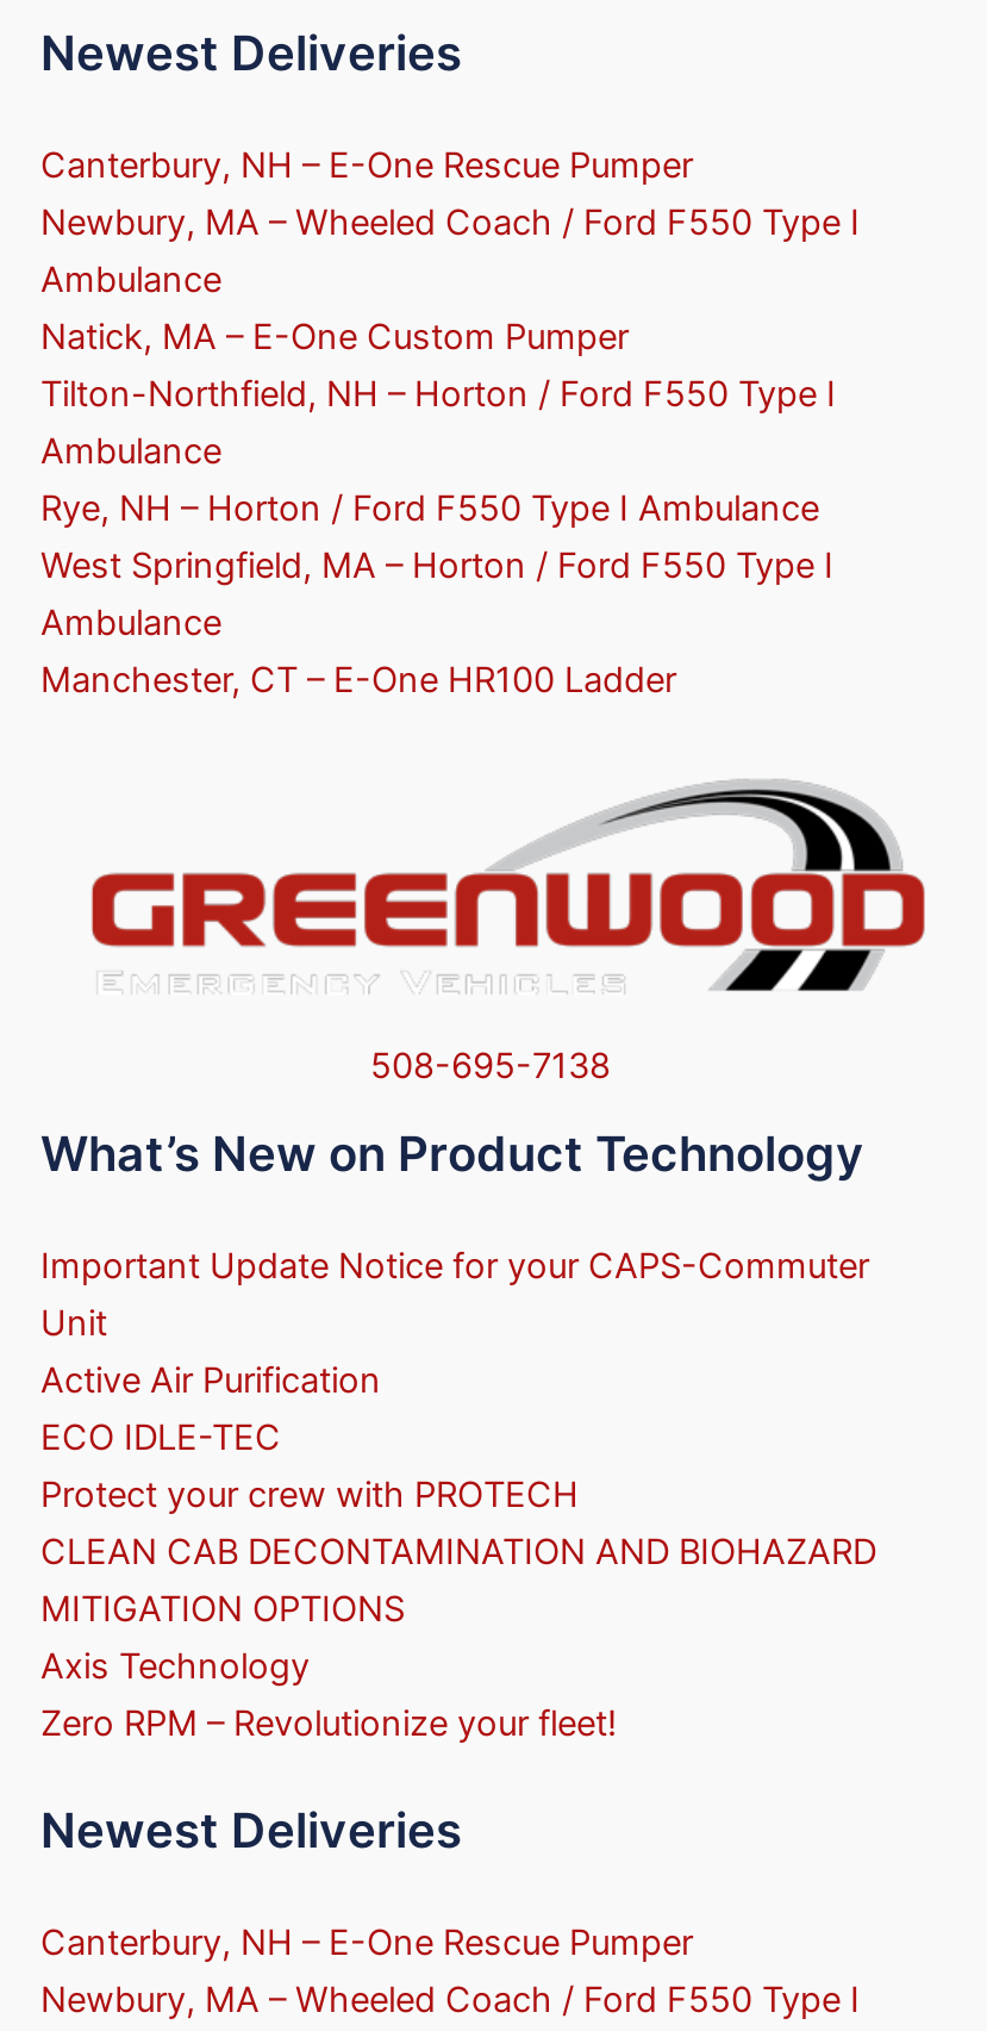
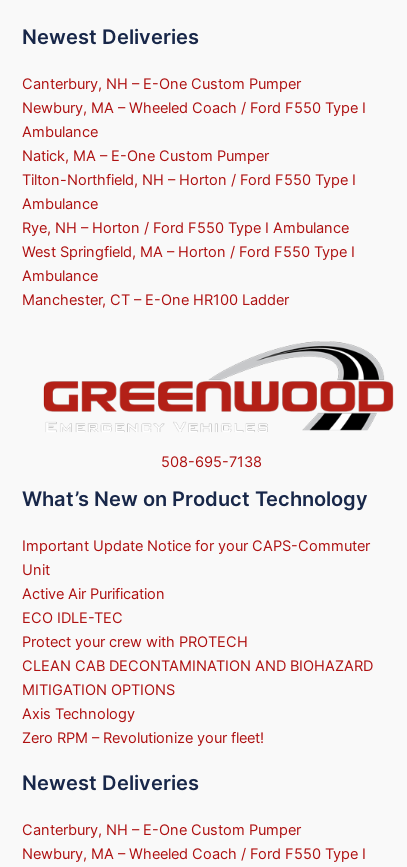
[40,145,693,187] Canterbury, NH – E-One Rescue Pumper -> [22,75,301,93] Canterbury, NH – E-One Custom Pumper
[40,1922,693,1965] Canterbury, NH – E-One Rescue Pumper -> [22,821,301,839] Canterbury, NH – E-One Custom Pumper

